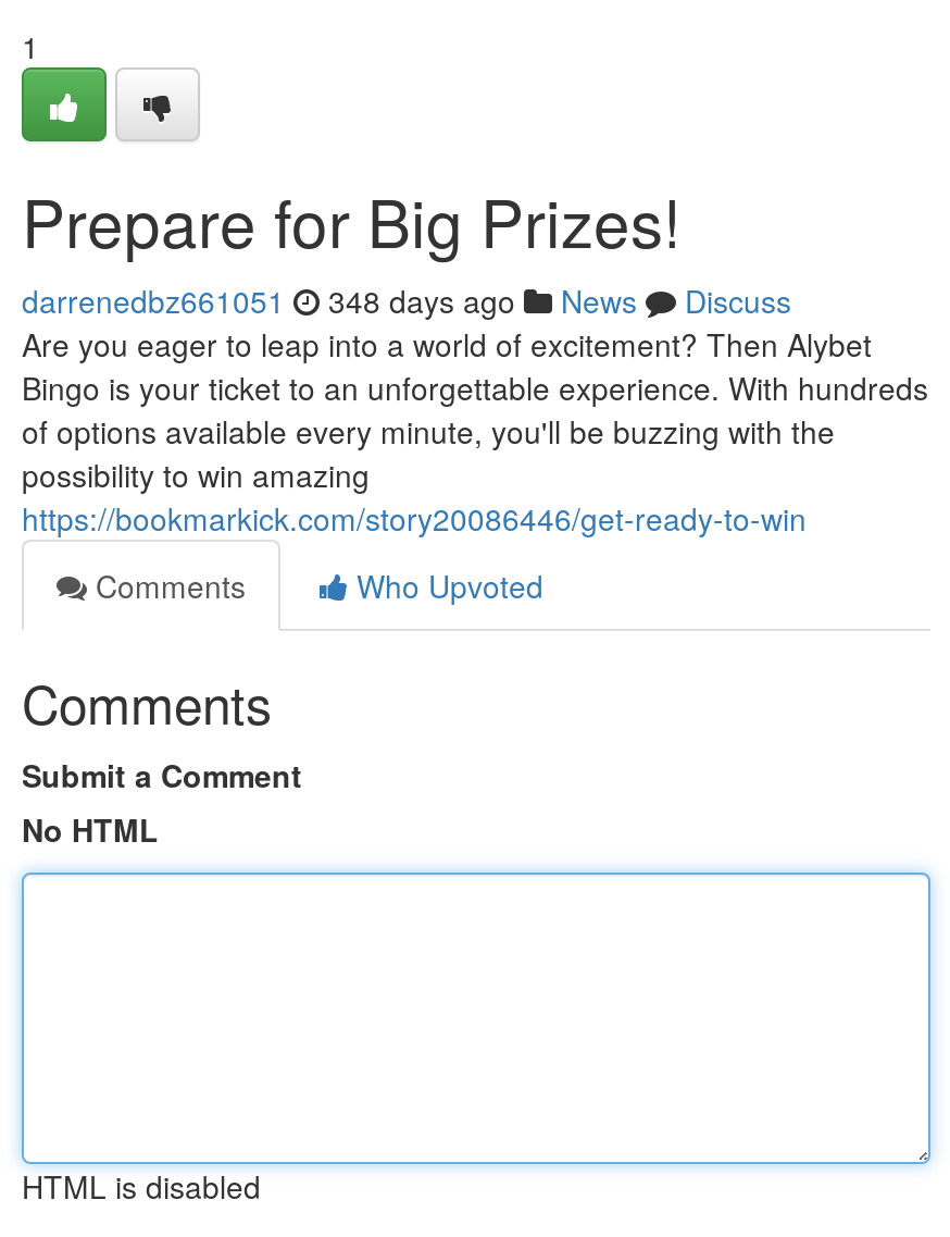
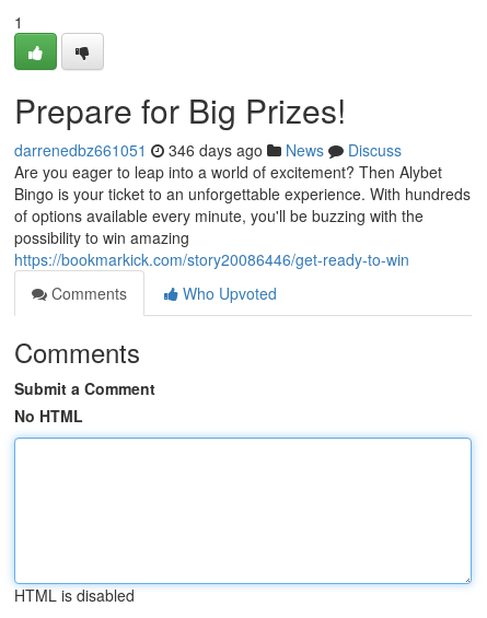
[22,279,791,322] darrenedbz661051 348 days ago News Discuss -> [14,139,402,161] darrenedbz661051 346 days ago News Discuss

